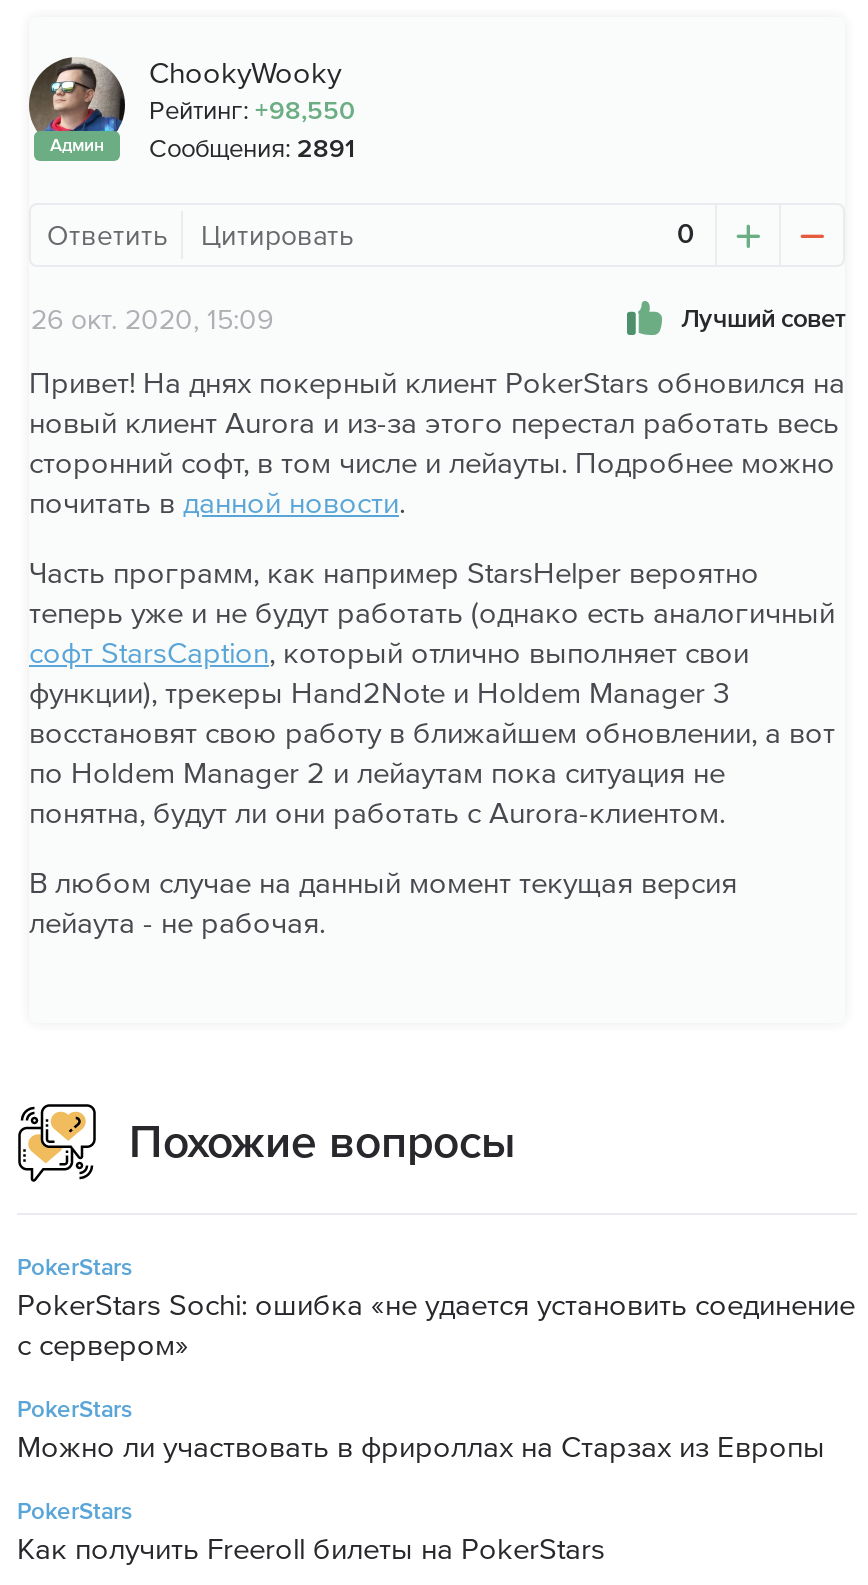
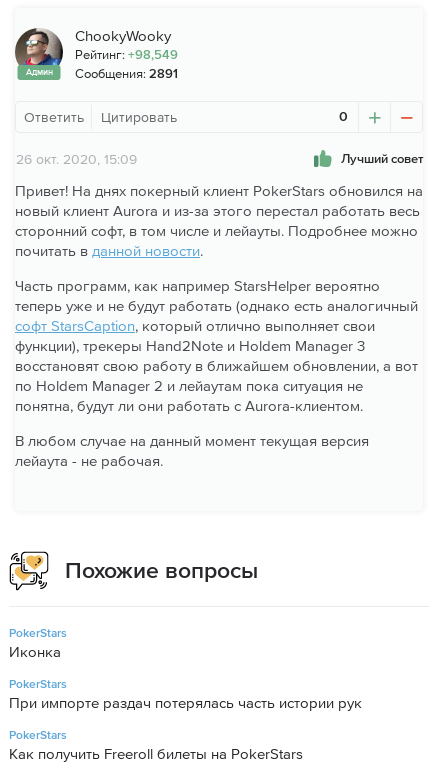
[149,96,355,126] Рейтинг: +98,550 -> [75,47,178,62] Рейтинг: +98,549
[17,1288,855,1362] PokerStars Sochi: ошибка «не удается установить соединение | с сервером» -> [9,643,61,660] Иконка
[17,1430,825,1464] Можно ли участвовать в фрироллах на Старзах из Европы -> [9,694,362,711] При импорте раздач потерялась часть истории рук

